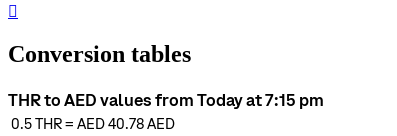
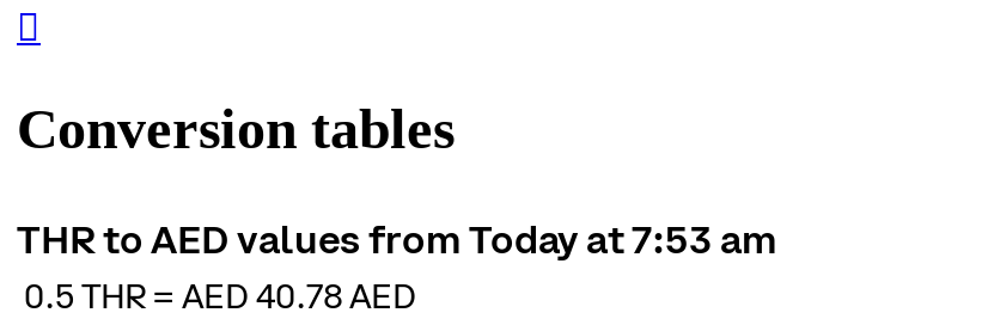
[8,90,324,110] THR to AED values from Today at 7:15 pm -> [17,216,777,264] THR to AED values from Today at 7:53 am

